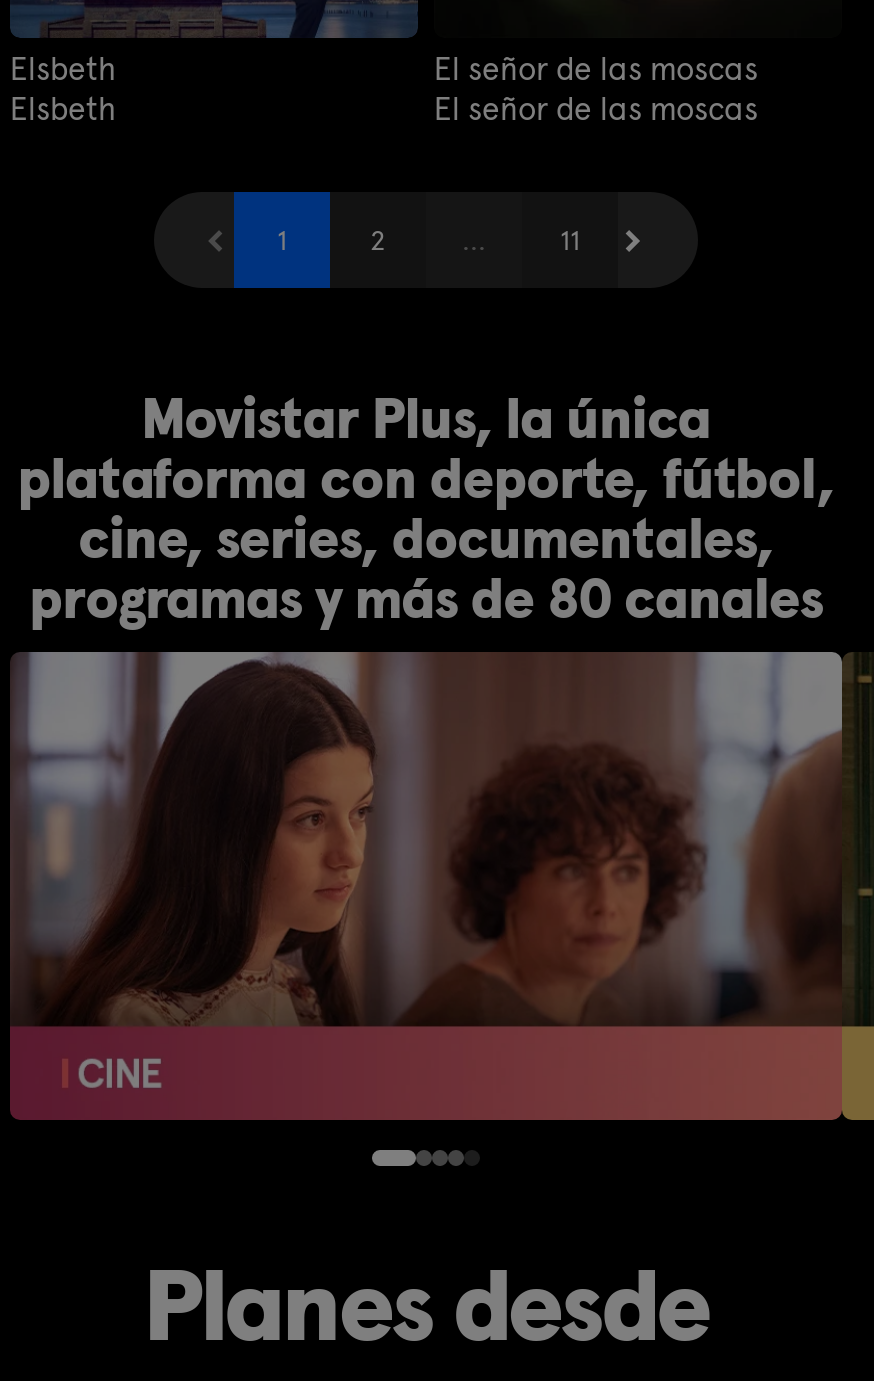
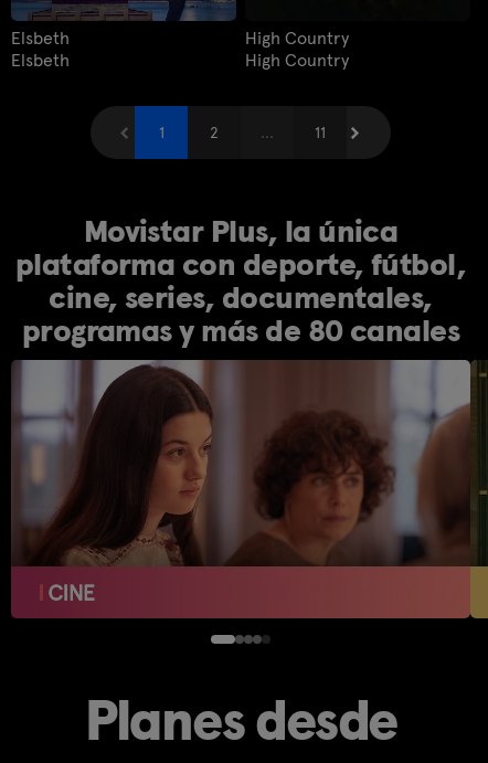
[434,50,758,128] El señor de las moscas | El señor de las moscas -> [245,28,349,71] High Country | High Country

